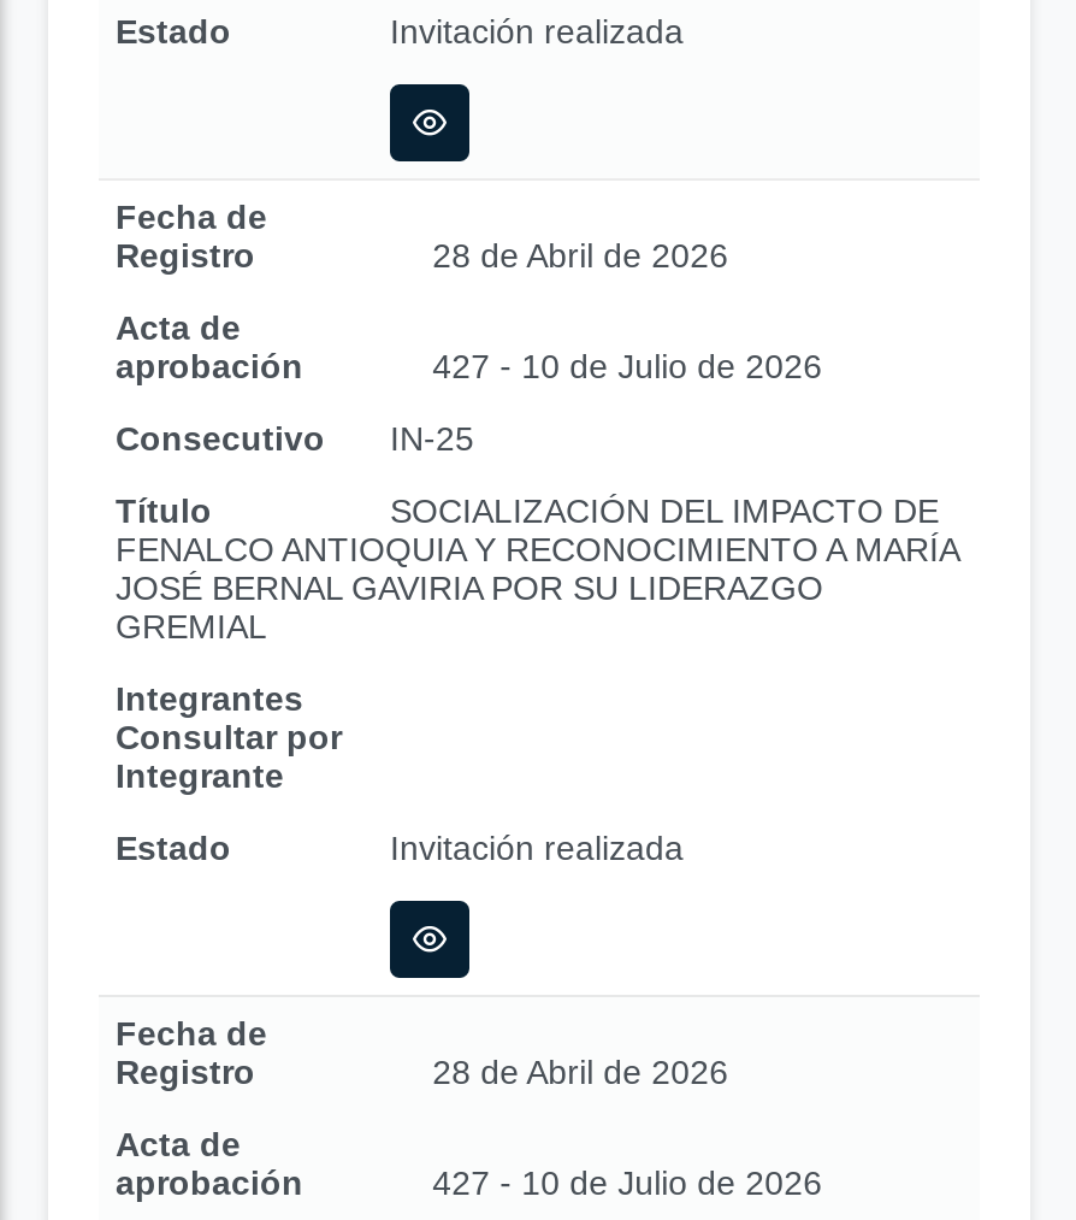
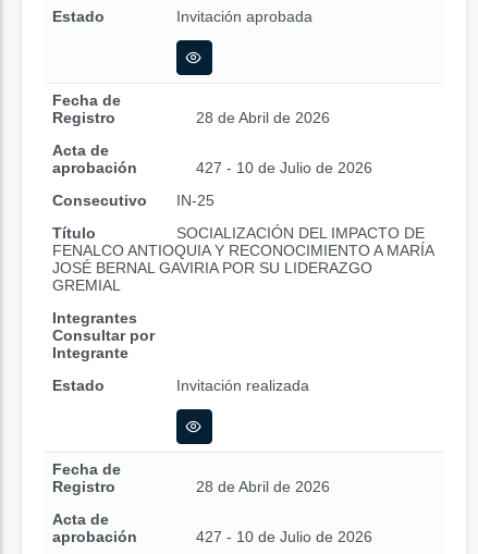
[390,12,684,51] Invitación realizada -> [176,8,312,25] Invitación aprobada

